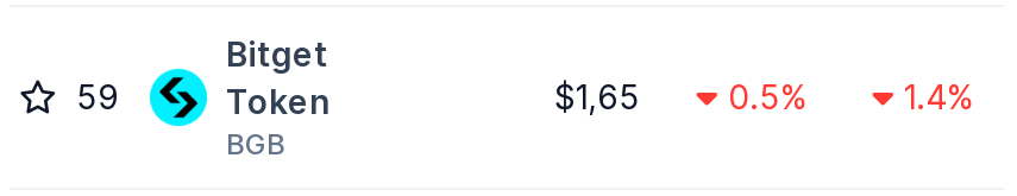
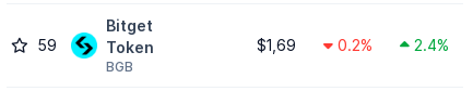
[554,76,640,116] $1,65 -> [257,36,296,54] $1,69
[728,76,806,116] 0.5% -> [338,36,373,54] 0.2%
[904,76,973,116] 1.4% -> [414,36,449,54] 2.4%

